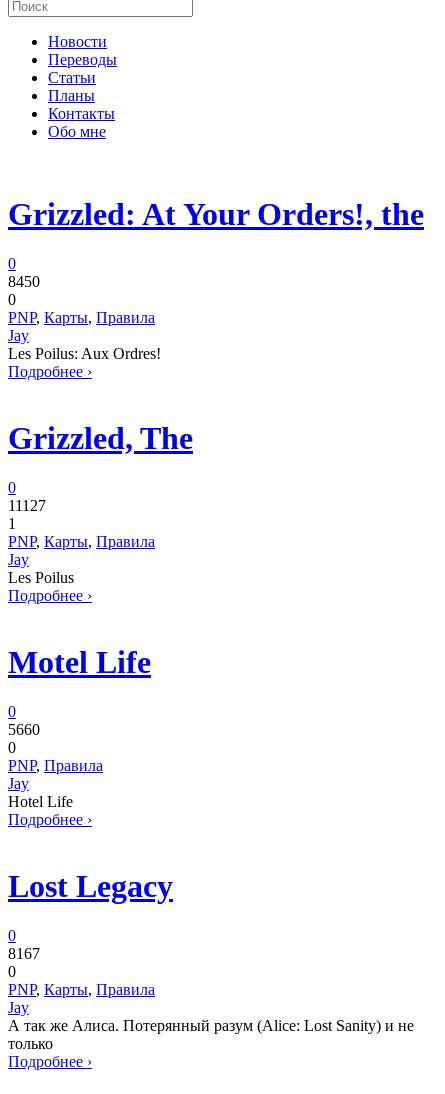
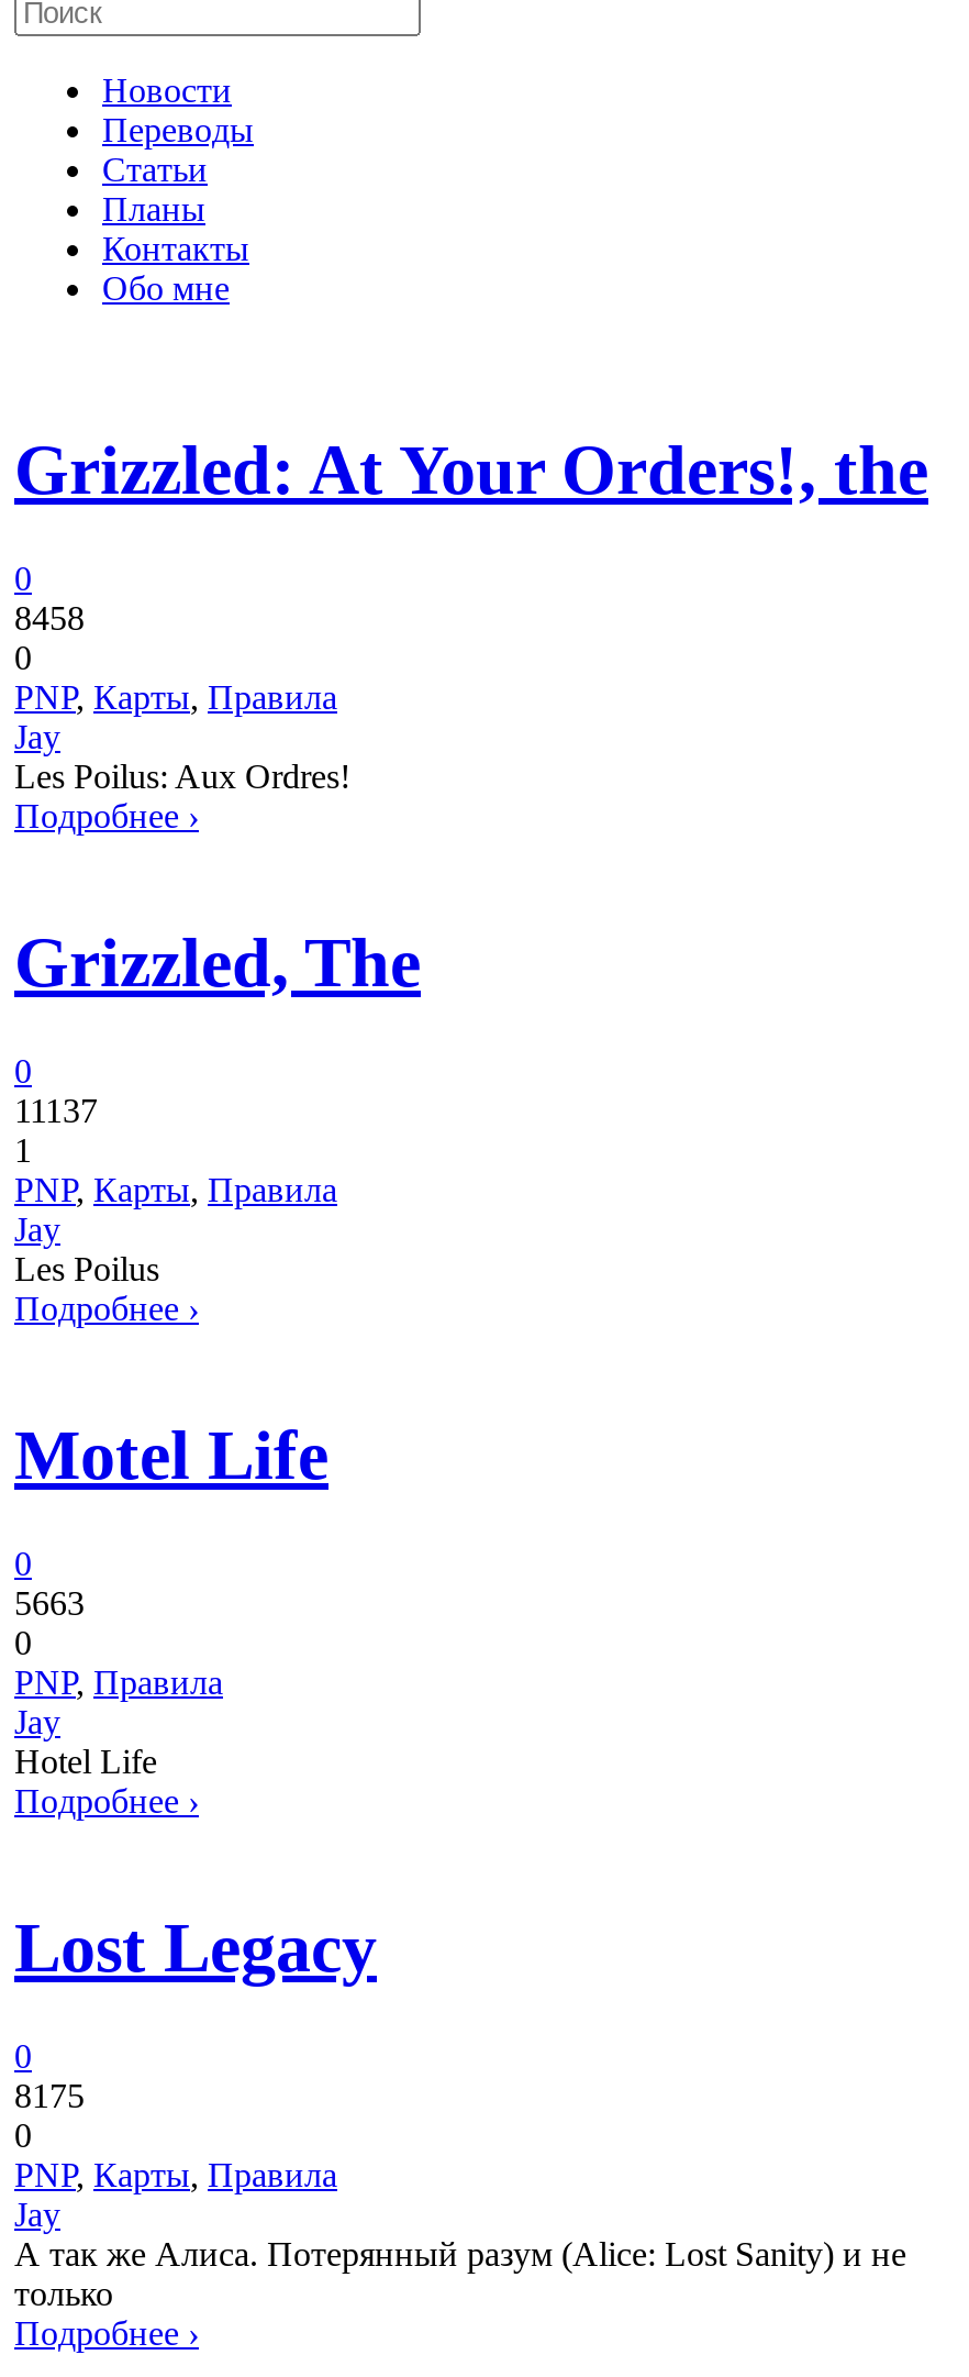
[8,273,40,290] 8450 -> [14,599,85,636] 8458
[8,497,46,514] 11127 -> [14,1091,98,1129] 11137
[8,721,40,738] 5660 -> [14,1583,85,1621] 5663
[8,944,40,961] 8167 -> [14,2076,85,2113] 8175

